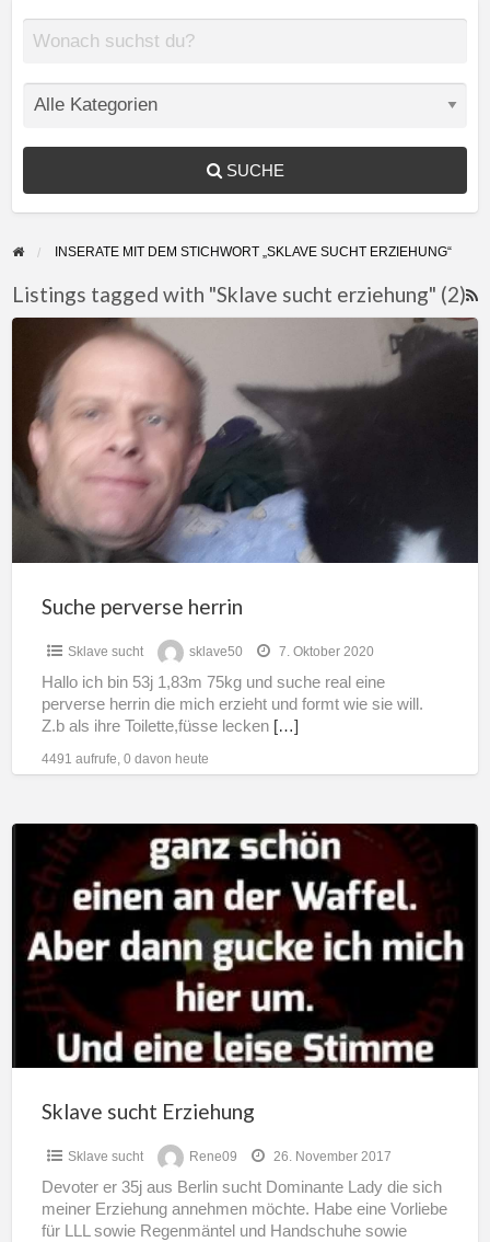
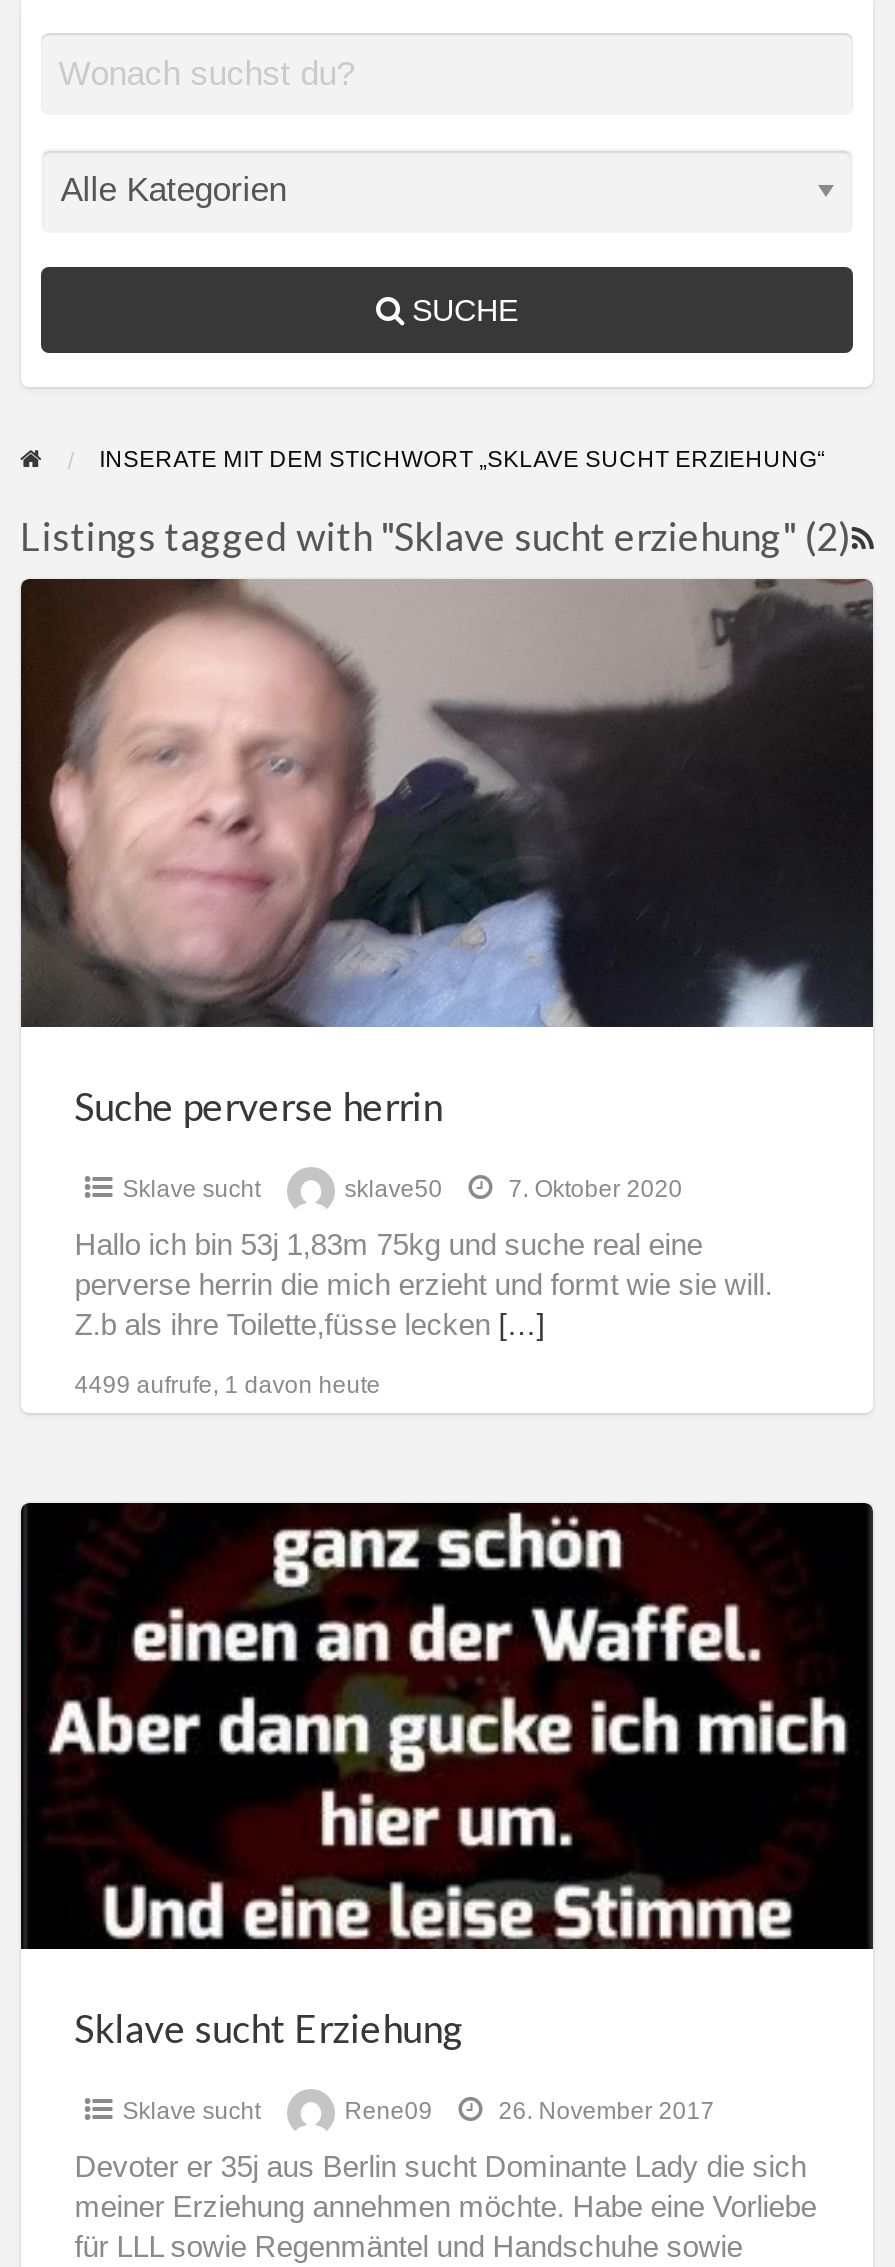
[41,751,209,766] 4491 aufrufe, 0 davon heute -> [74,1370,380,1398] 4499 aufrufe, 1 davon heute

